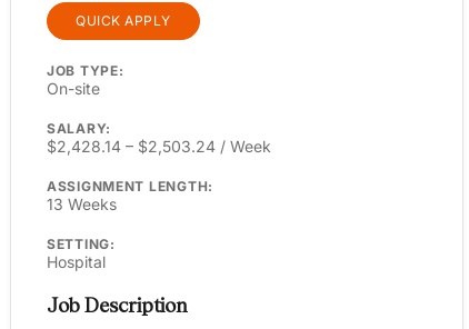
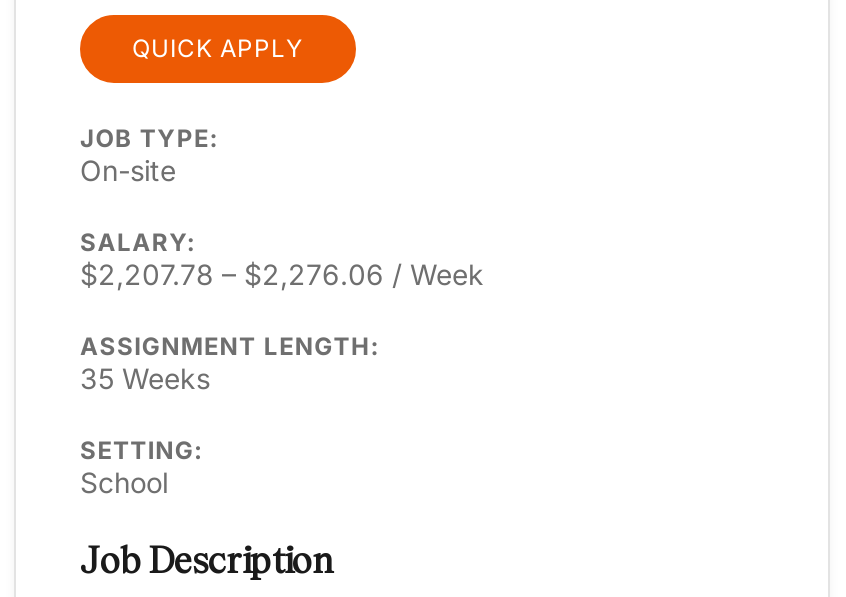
[47,137,271,156] $2,428.14 – $2,503.24 / Week -> [80,257,484,291] $2,207.78 – $2,276.06 / Week
[47,195,117,213] 13 Weeks -> [80,361,210,395] 35 Weeks
[47,252,106,271] Hospital -> [80,465,168,499] School

